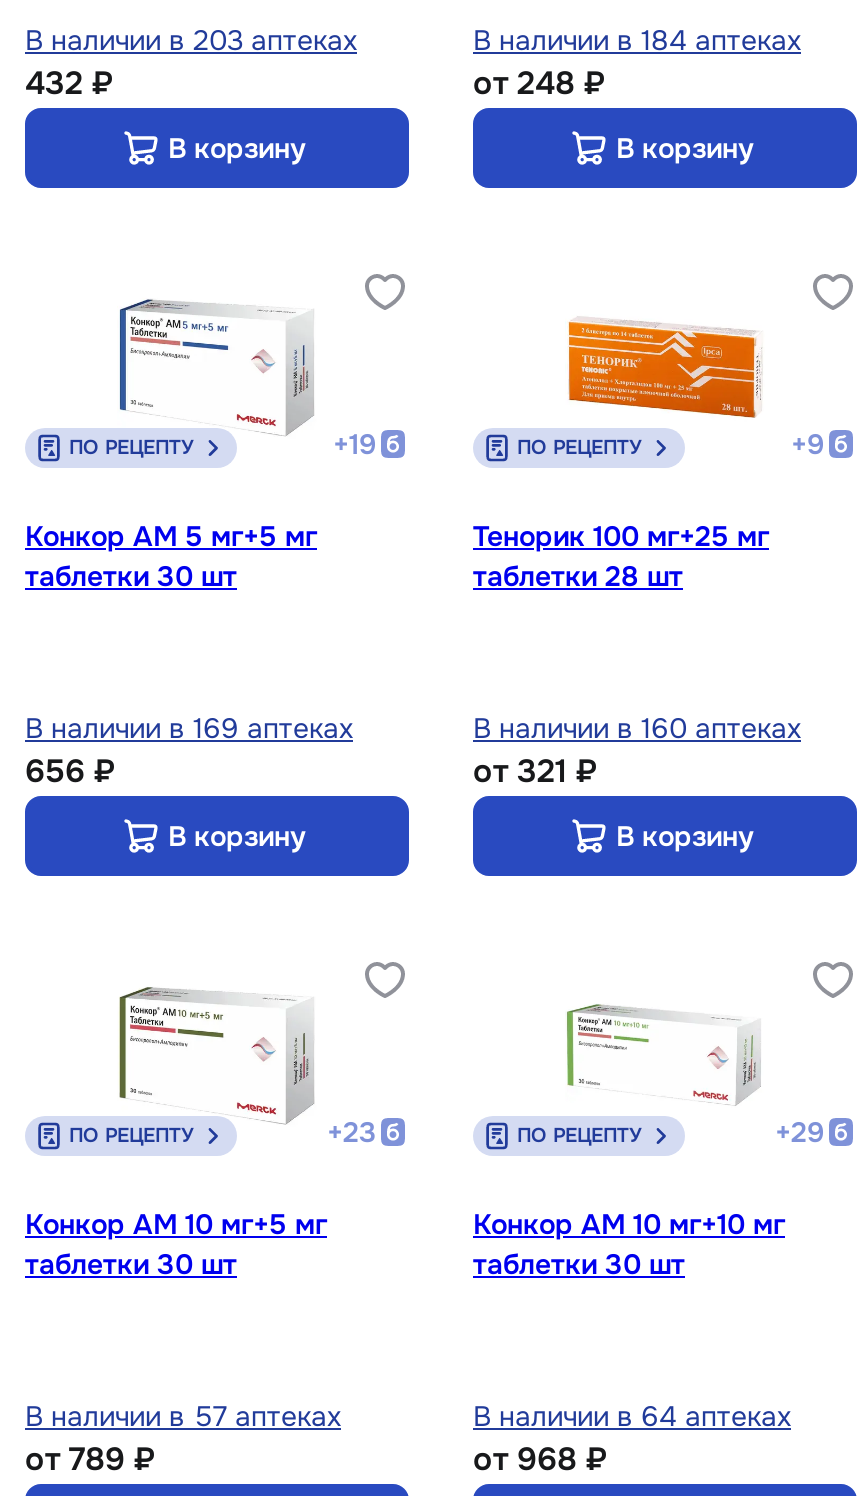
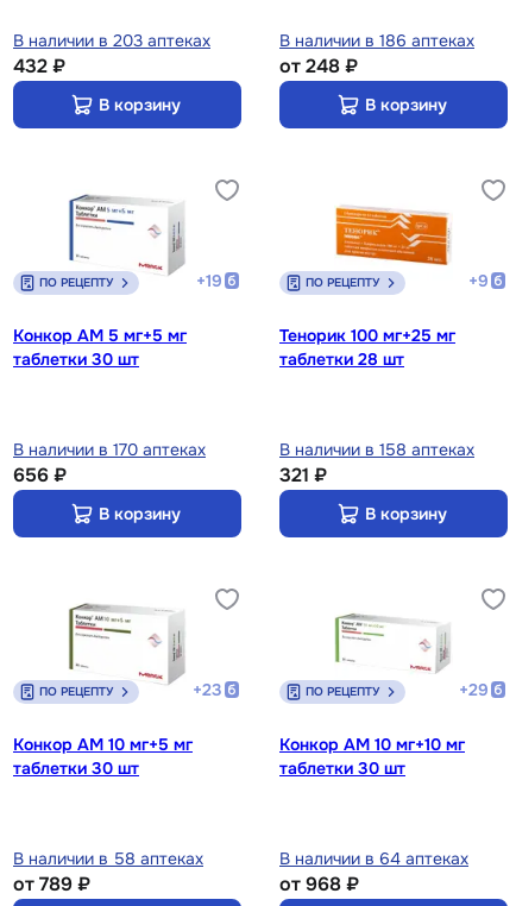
[473,22,801,58] В наличии в 184 аптеках -> [279,30,474,51] В наличии в 186 аптеках
[25,710,353,746] В наличии в 169 аптеках -> [13,439,206,460] В наличии в 170 аптеках
[473,710,801,792] В наличии в 160 аптеках | от 321 ₽ -> [279,439,474,488] В наличии в 158 аптеках | 321 ₽
[25,1398,341,1434] В наличии в 57 аптеках -> [13,848,203,869] В наличии в 58 аптеках

